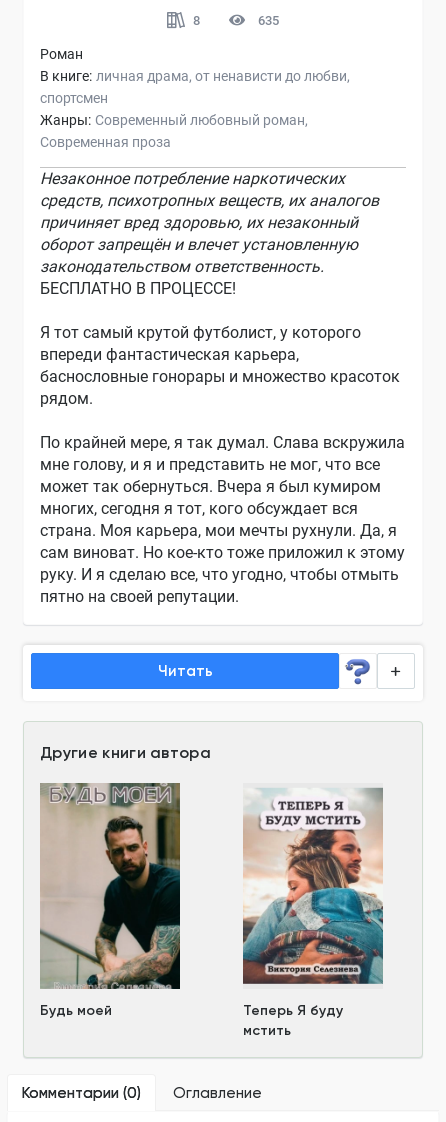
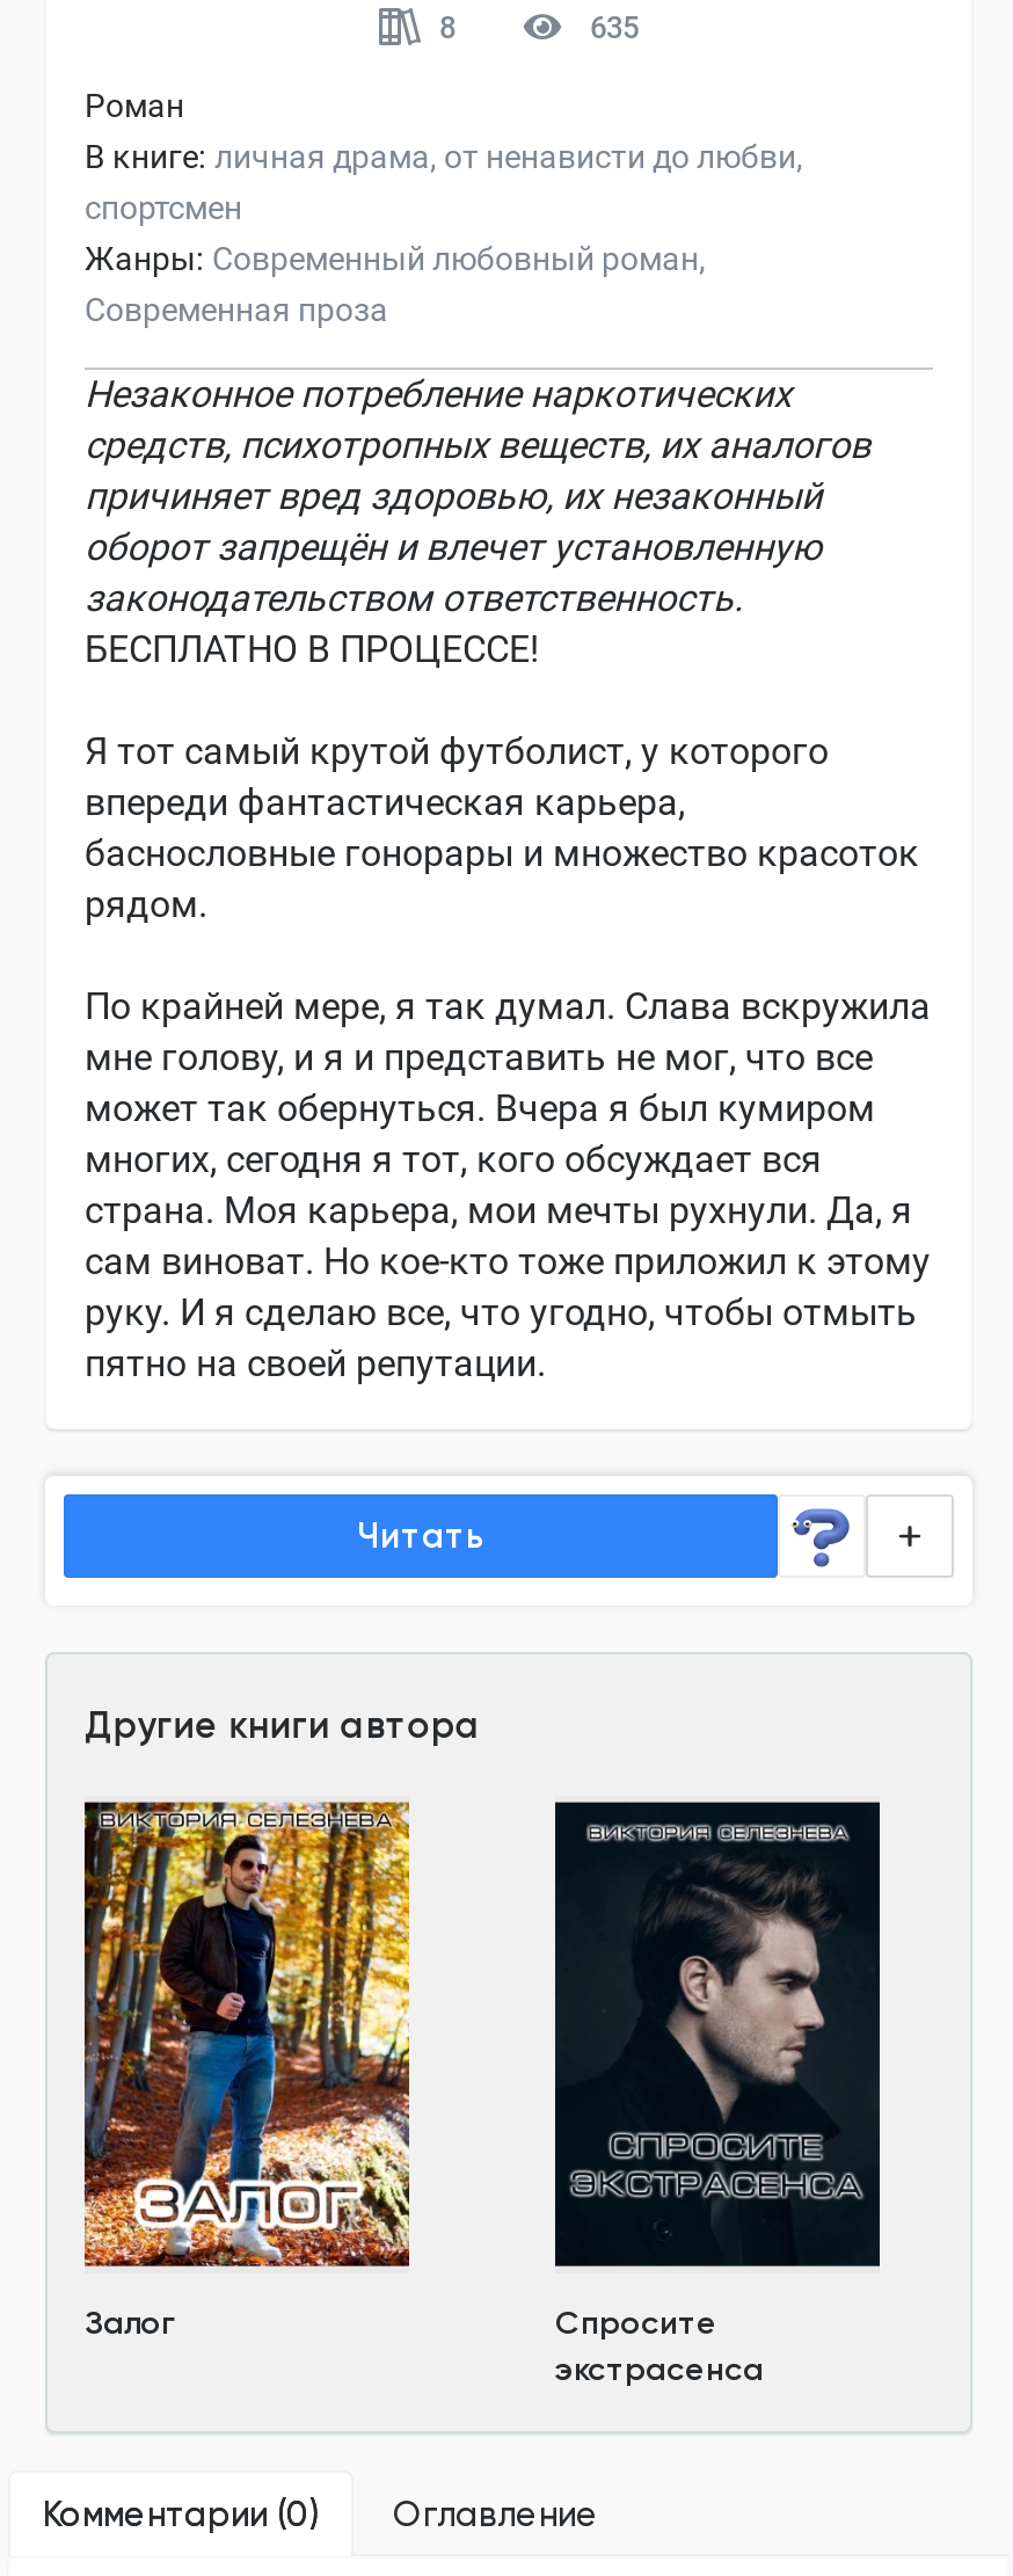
[40,782,343,1039] [image] | Будь моей | Теперь Я буду | мстить -> [82,1796,764,2388] [image] | Залог | Спросите | экстрасенса
[242,786,384,986] [image] -> [553,1800,882,2269] [image]

